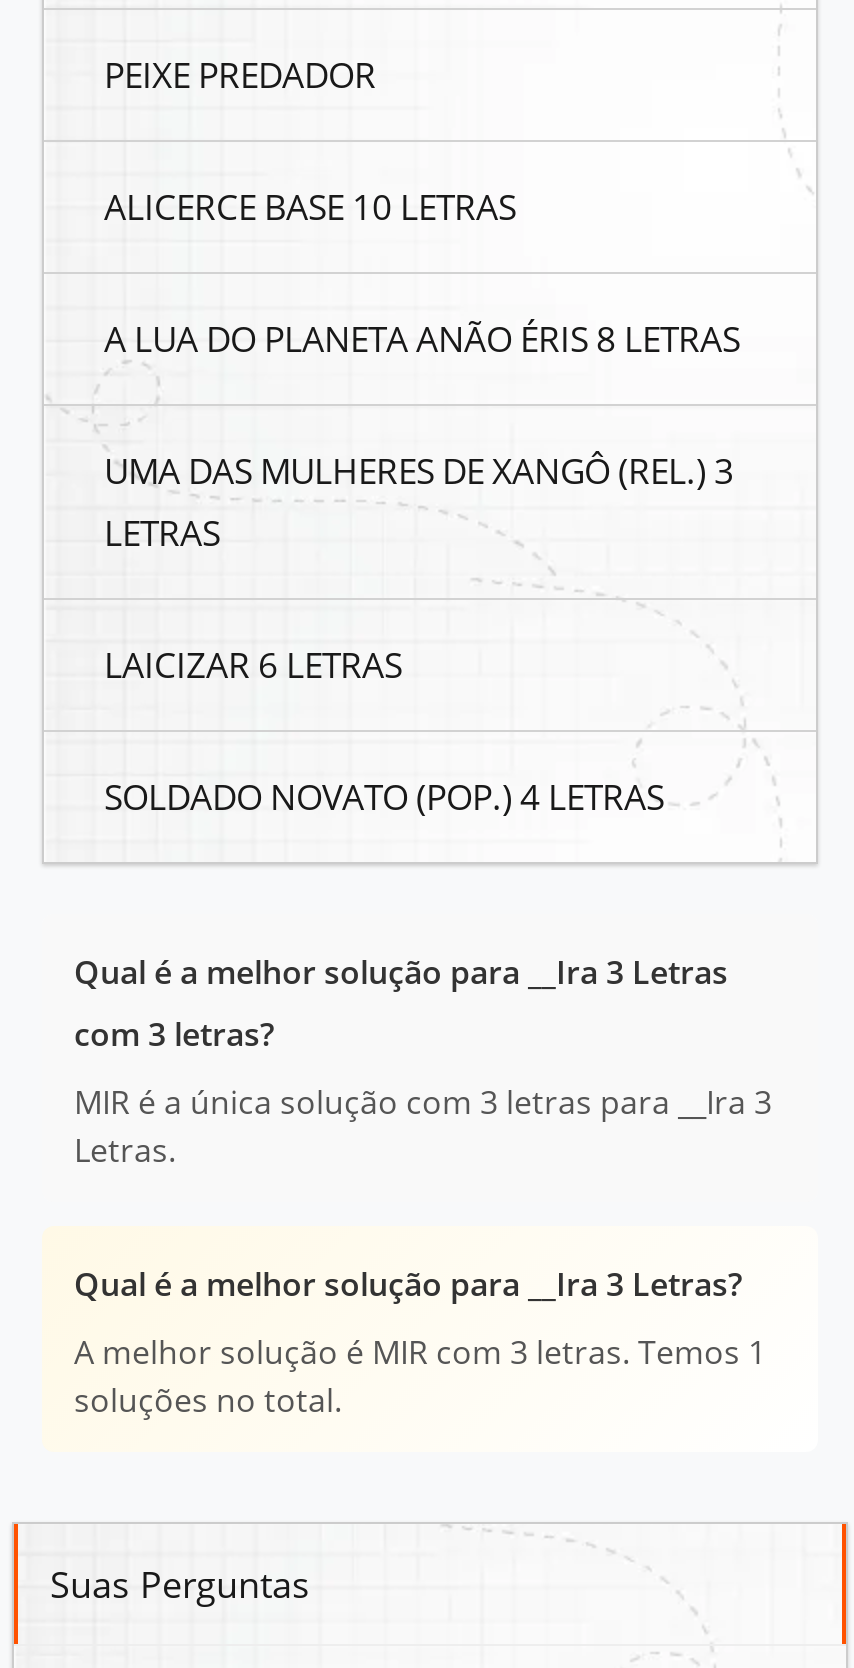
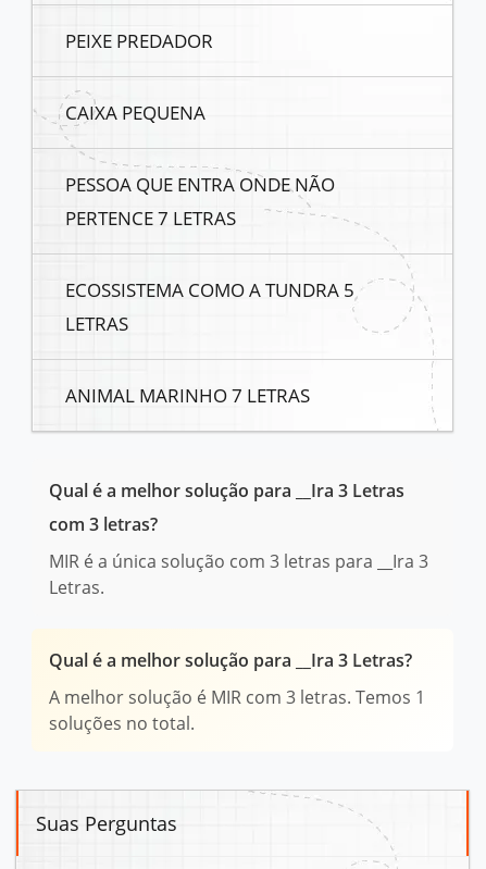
[104,182,516,230] ALICERCE BASE 10 LETRAS -> [65,99,205,125] CAIXA PEQUENA
[104,314,740,362] A LUA DO PLANETA ANÃO ÉRIS 8 LETRAS -> [65,171,335,231] PESSOA QUE ENTRA ONDE NÃO | PERTENCE 7 LETRAS
[104,446,734,494] UMA DAS MULHERES DE XANGÔ (REL.) 3 -> [65,276,354,302] ECOSSISTEMA COMO A TUNDRA 5
moved [104,508,220,556] -> [65,310,128,336]: LETRAS
[104,640,664,820] LAICIZAR 6 LETRAS | SOLDADO NOVATO (POP.) 4 LETRAS -> [65,382,310,408] ANIMAL MARINHO 7 LETRAS

